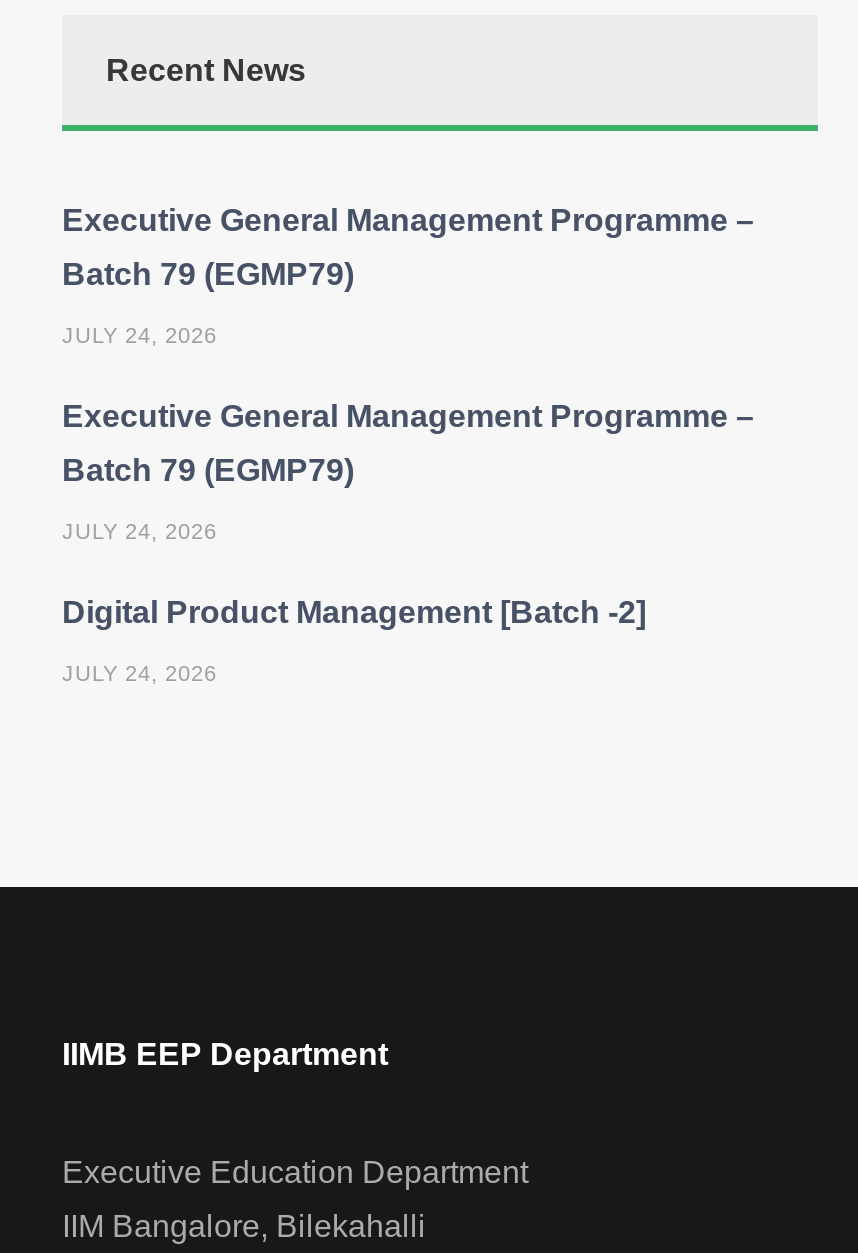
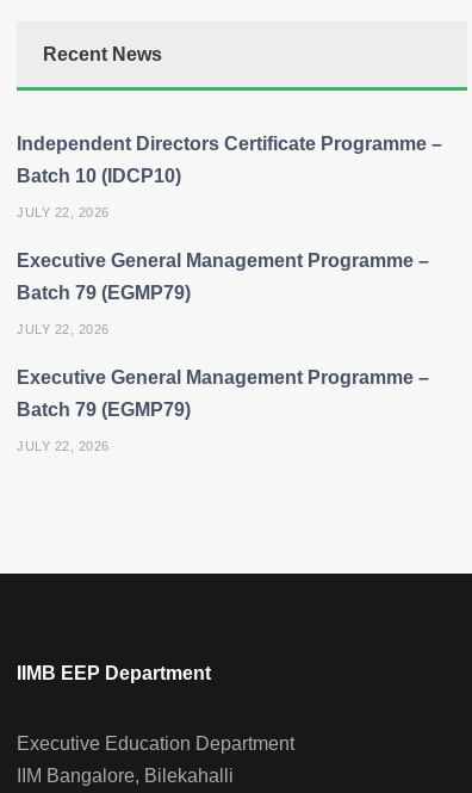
none -> [17,133,442,219] Independent Directors Certificate Programme – | Batch 10 (IDCP10) | JULY 22, 2026
moved [62,203,754,291] -> [17,250,429,303]: Executive General Management Programme – | Batch 79 (EGMP79)
[62,323,217,347] JULY 24, 2026 -> [17,322,109,336] JULY 22, 2026
moved [62,399,754,487] -> [17,367,429,420]: Executive General Management Programme – | Batch 79 (EGMP79)
[62,519,646,685] JULY 24, 2026 | Digital Product Management [Batch -2] | JULY 24, 2026 -> [17,439,109,453] JULY 22, 2026

